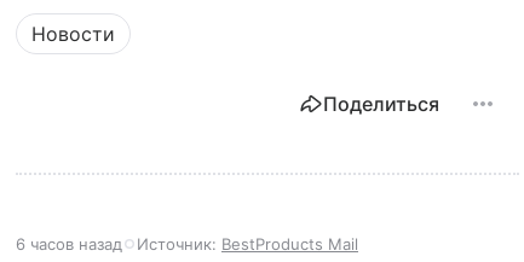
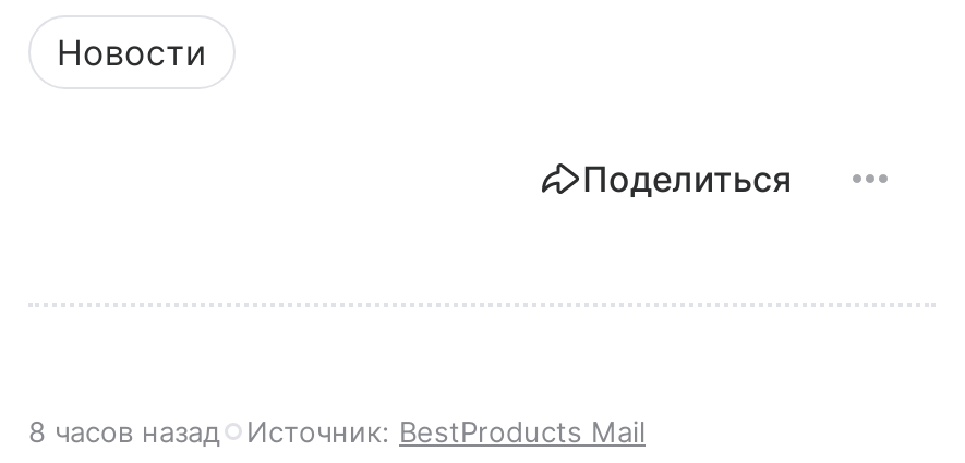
[16,235,358,254] 6 часов назад Источник: BestProducts Mail -> [28,415,646,450] 8 часов назад Источник: BestProducts Mail

